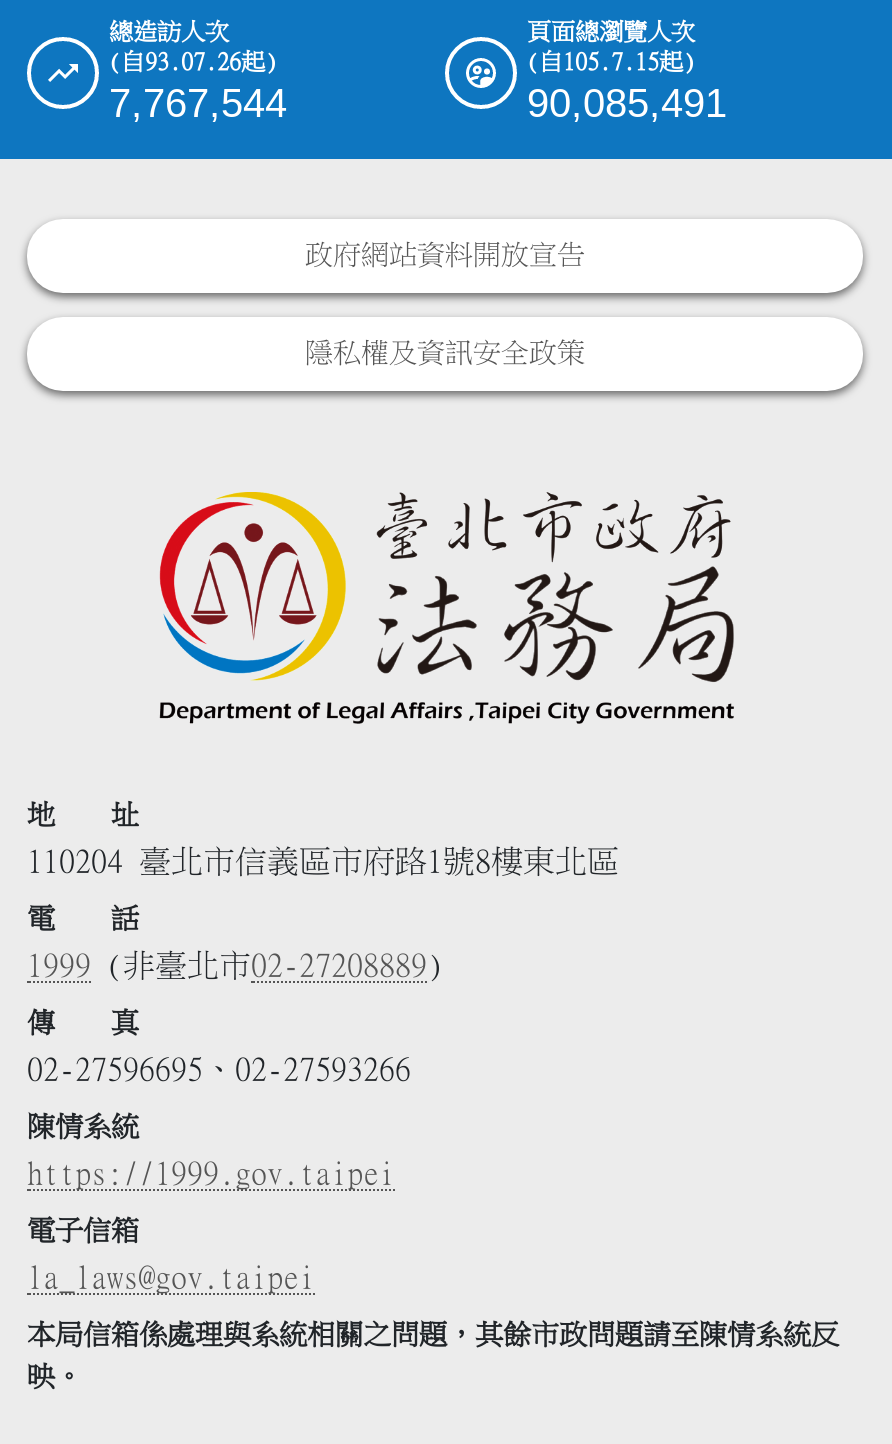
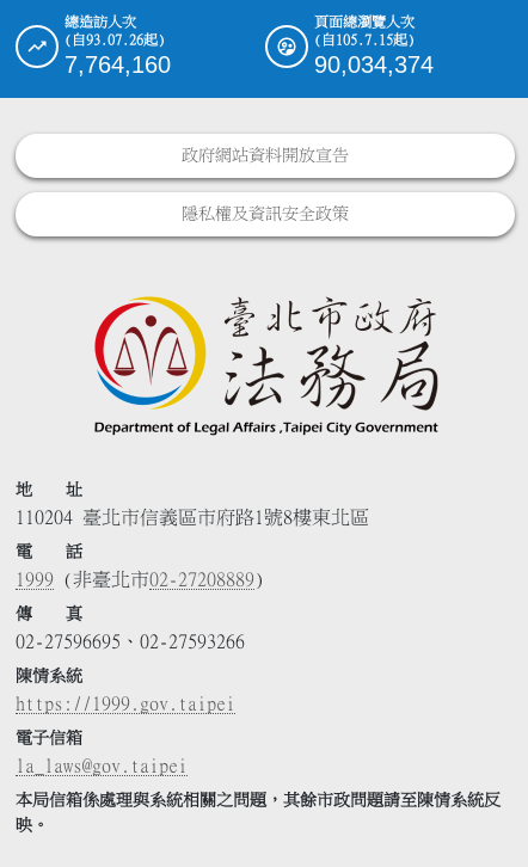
[109,82,287,126] 7,767,544 -> [65,52,171,78] 7,764,160
[527,82,727,126] 90,085,491 -> [314,52,434,78] 90,034,374

